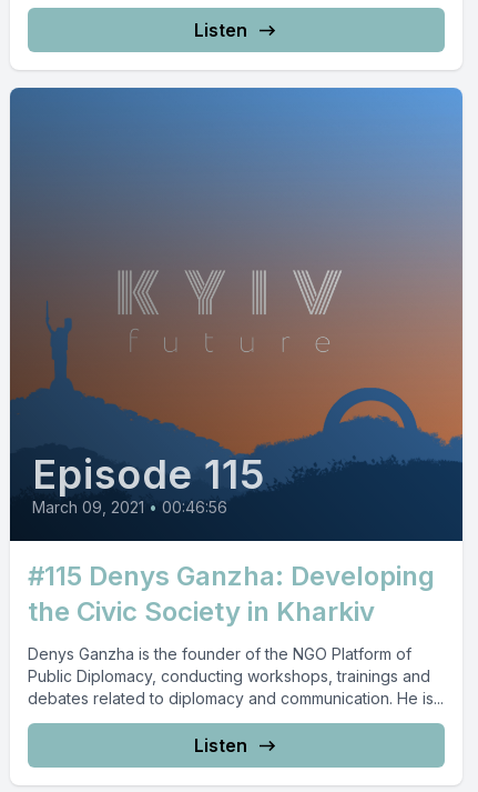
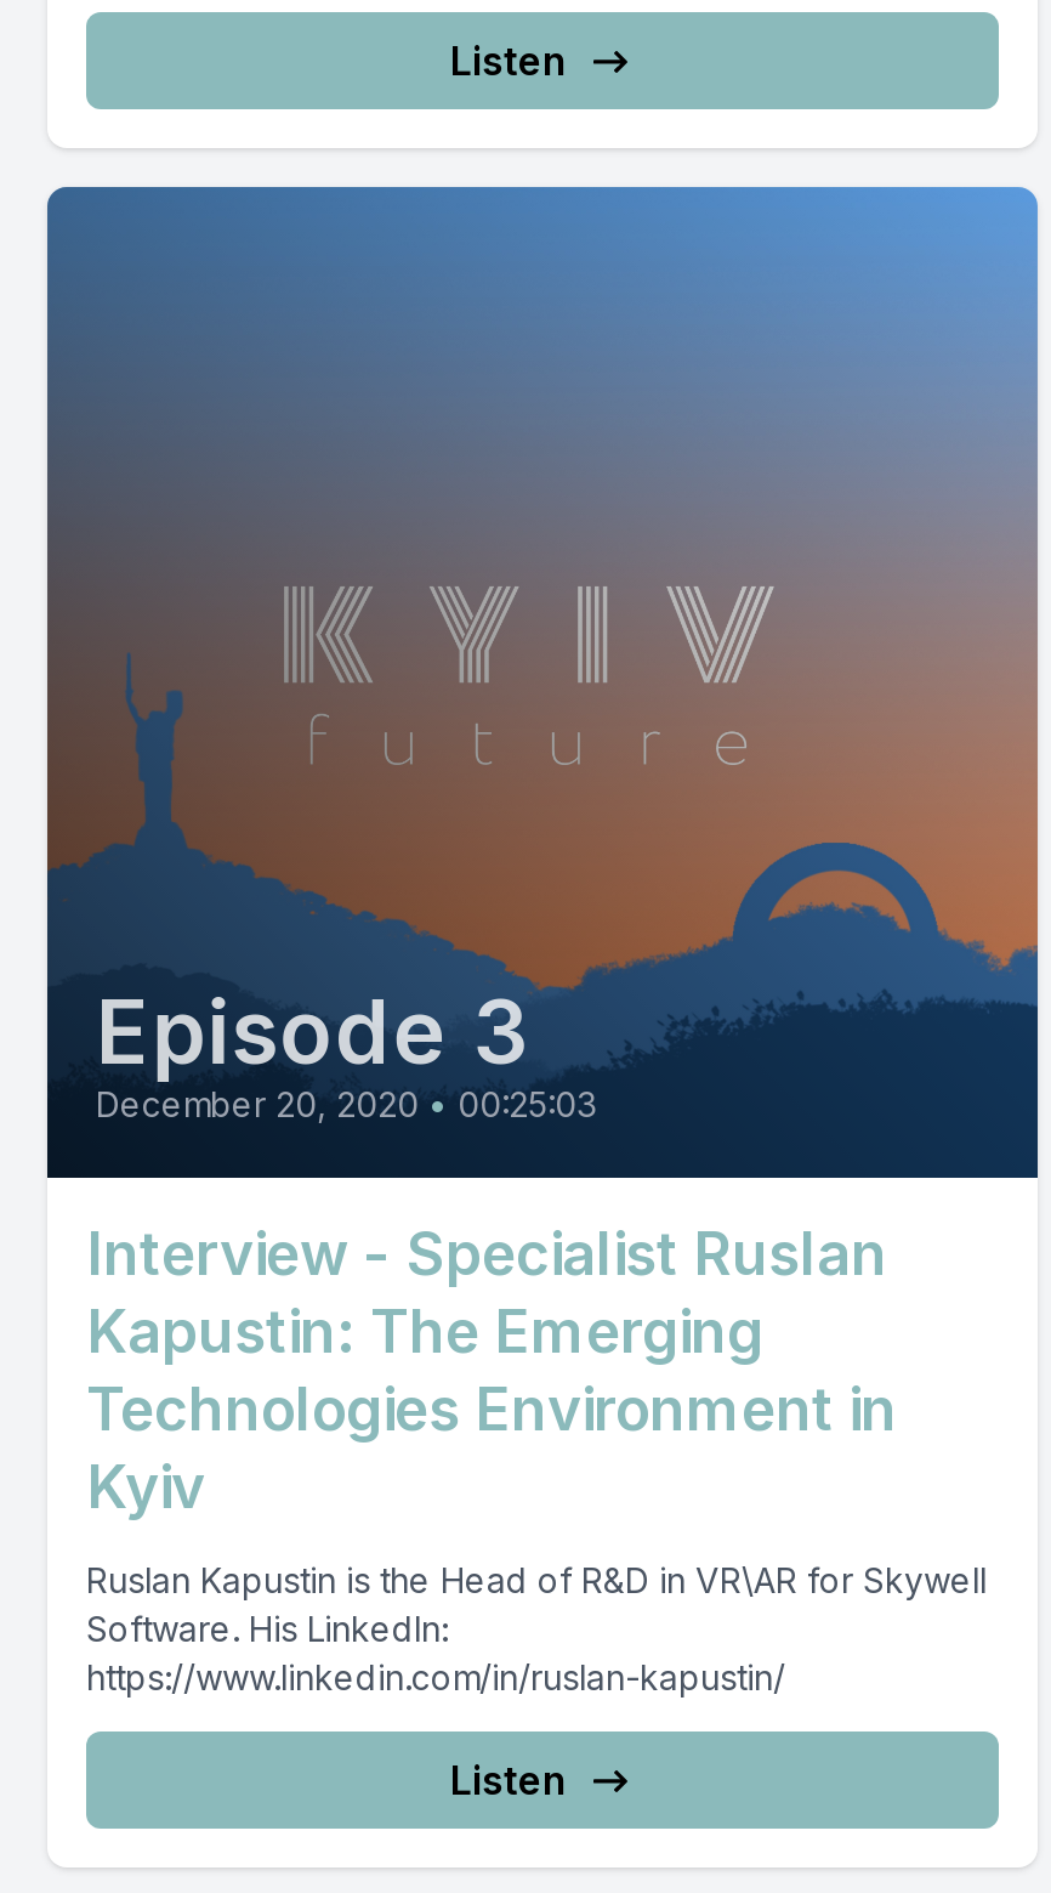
[32,450,265,517] Episode 115 | March 09, 2021 • 00:46:56 -> [96,979,596,1124] Episode 3 | December 20, 2020 • 00:25:03
[28,560,435,628] #115 Denys Ganzha: Developing | the Civic Society in Kharkiv -> [86,1219,897,1523] Interview - Specialist Ruslan | Kapustin: The Emerging | Technologies Environment in | Kyiv
[28,644,444,708] Denys Ganzha is the founder of the NGO Platform of | Public Diplomacy, conducting workshops, trainings and | debates related to diplomacy and communication. He is... -> [86,1559,987,1698] Ruslan Kapustin is the Head of R&D in VR\AR for Skywell | Software. His LinkedIn: | https://www.linkedin.com/in/ruslan-kapustin/

